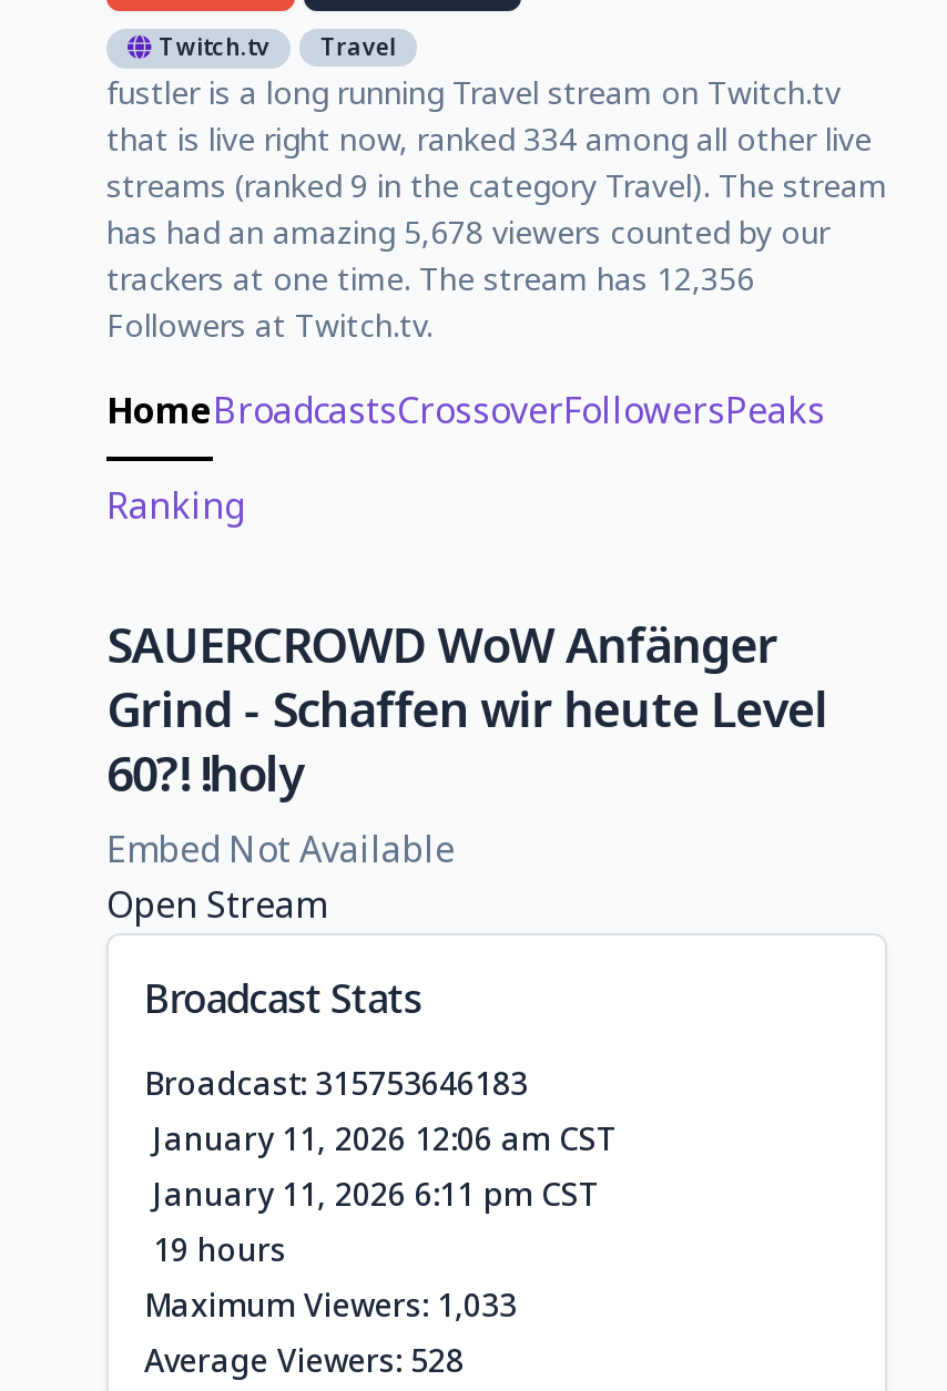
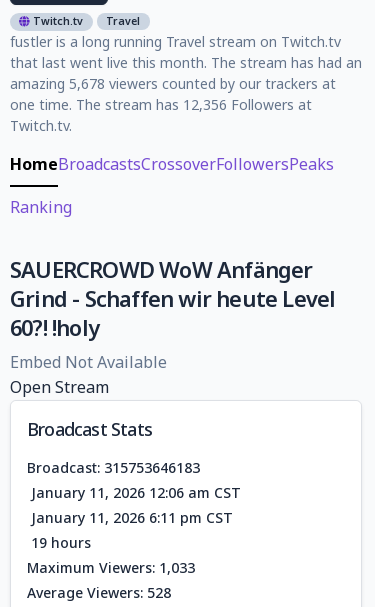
[106,117,887,346] that is live right now, ranked 334 among all other live | streams (ranked 9 in the category Travel). The stream | has had an amazing 5,678 viewers counted by our | trackers at one time. The stream has 12,356 | Followers at Twitch.tv. -> [10,53,362,135] that last went live this month. The stream has had an | amazing 5,678 viewers counted by our trackers at | one time. The stream has 12,356 Followers at | Twitch.tv.

